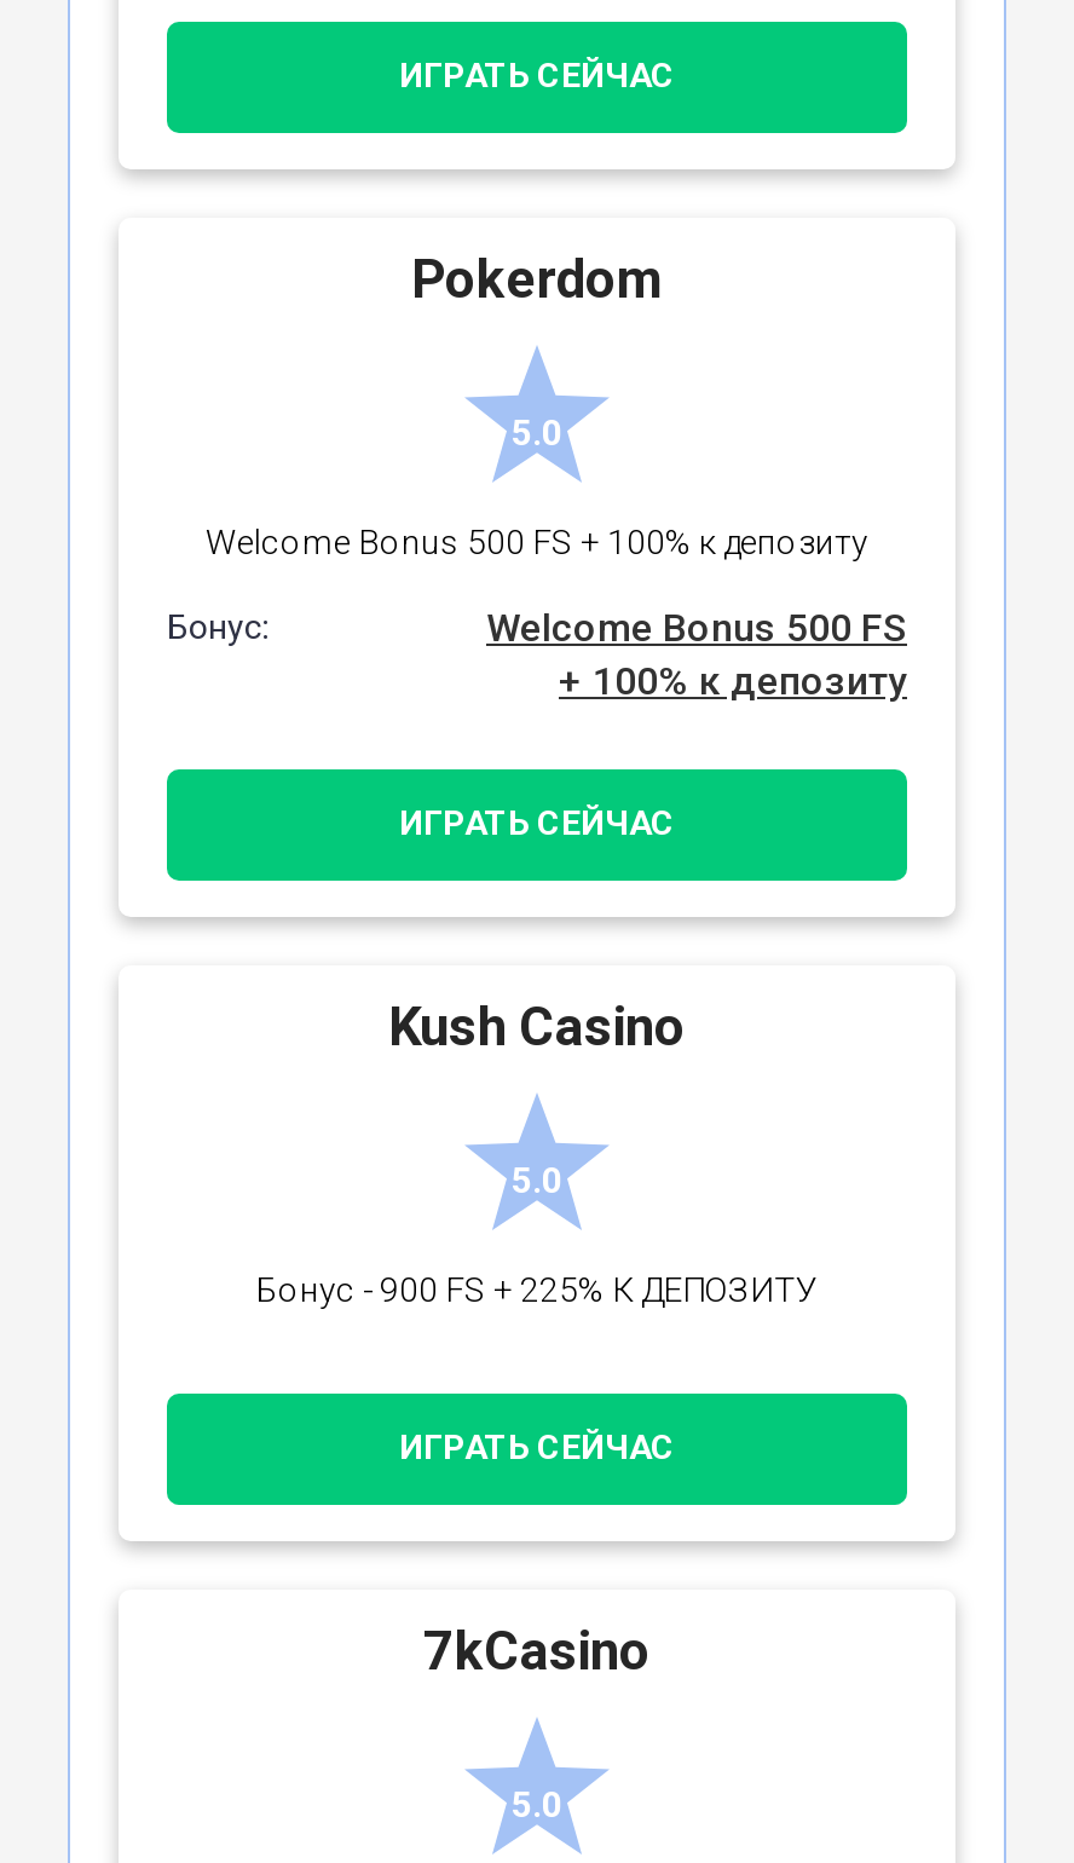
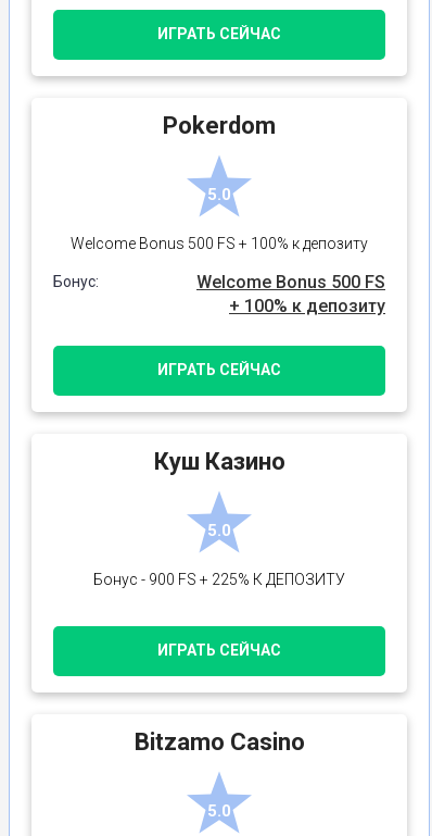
[388,996,686,1056] Kush Casino -> [154,447,285,475] Куш Казино
[423,1620,651,1681] 7kCasino -> [134,728,304,755] Bitzamo Casino

